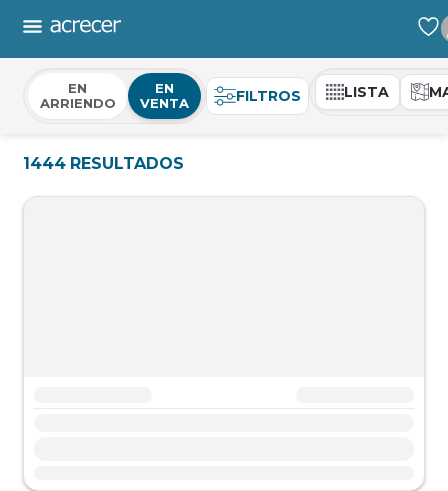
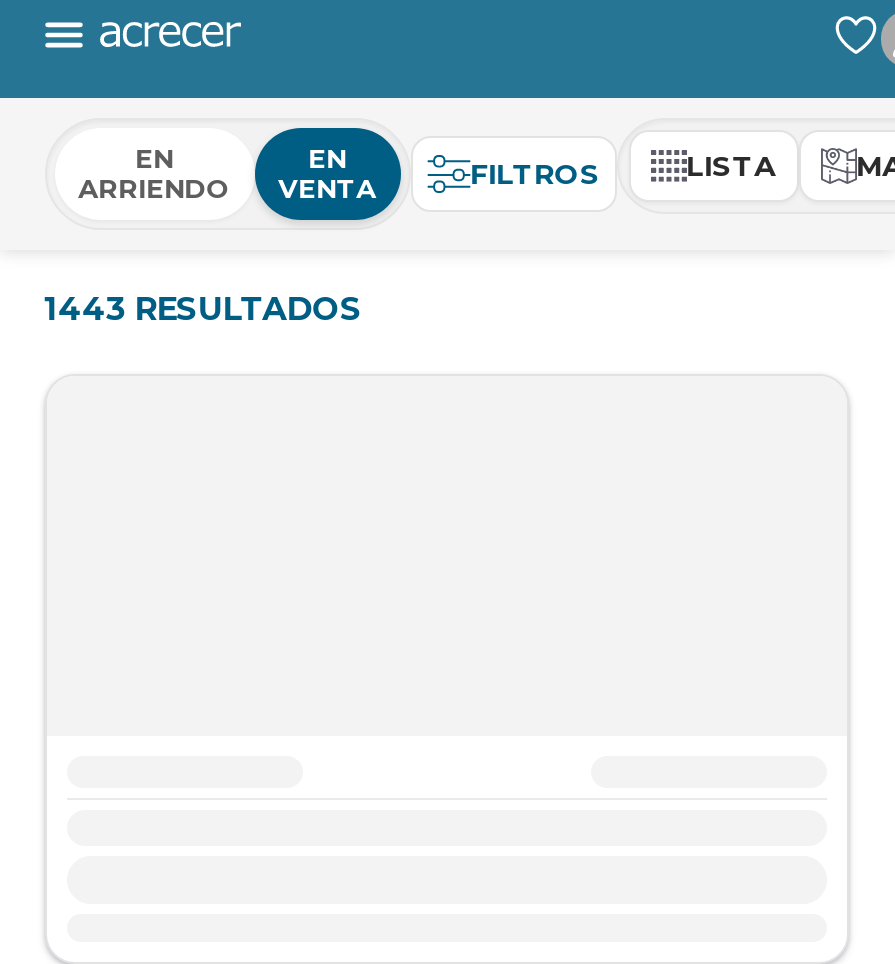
[23,154,184,173] 1444 RESULTADOS -> [44,290,362,328] 1443 RESULTADOS

